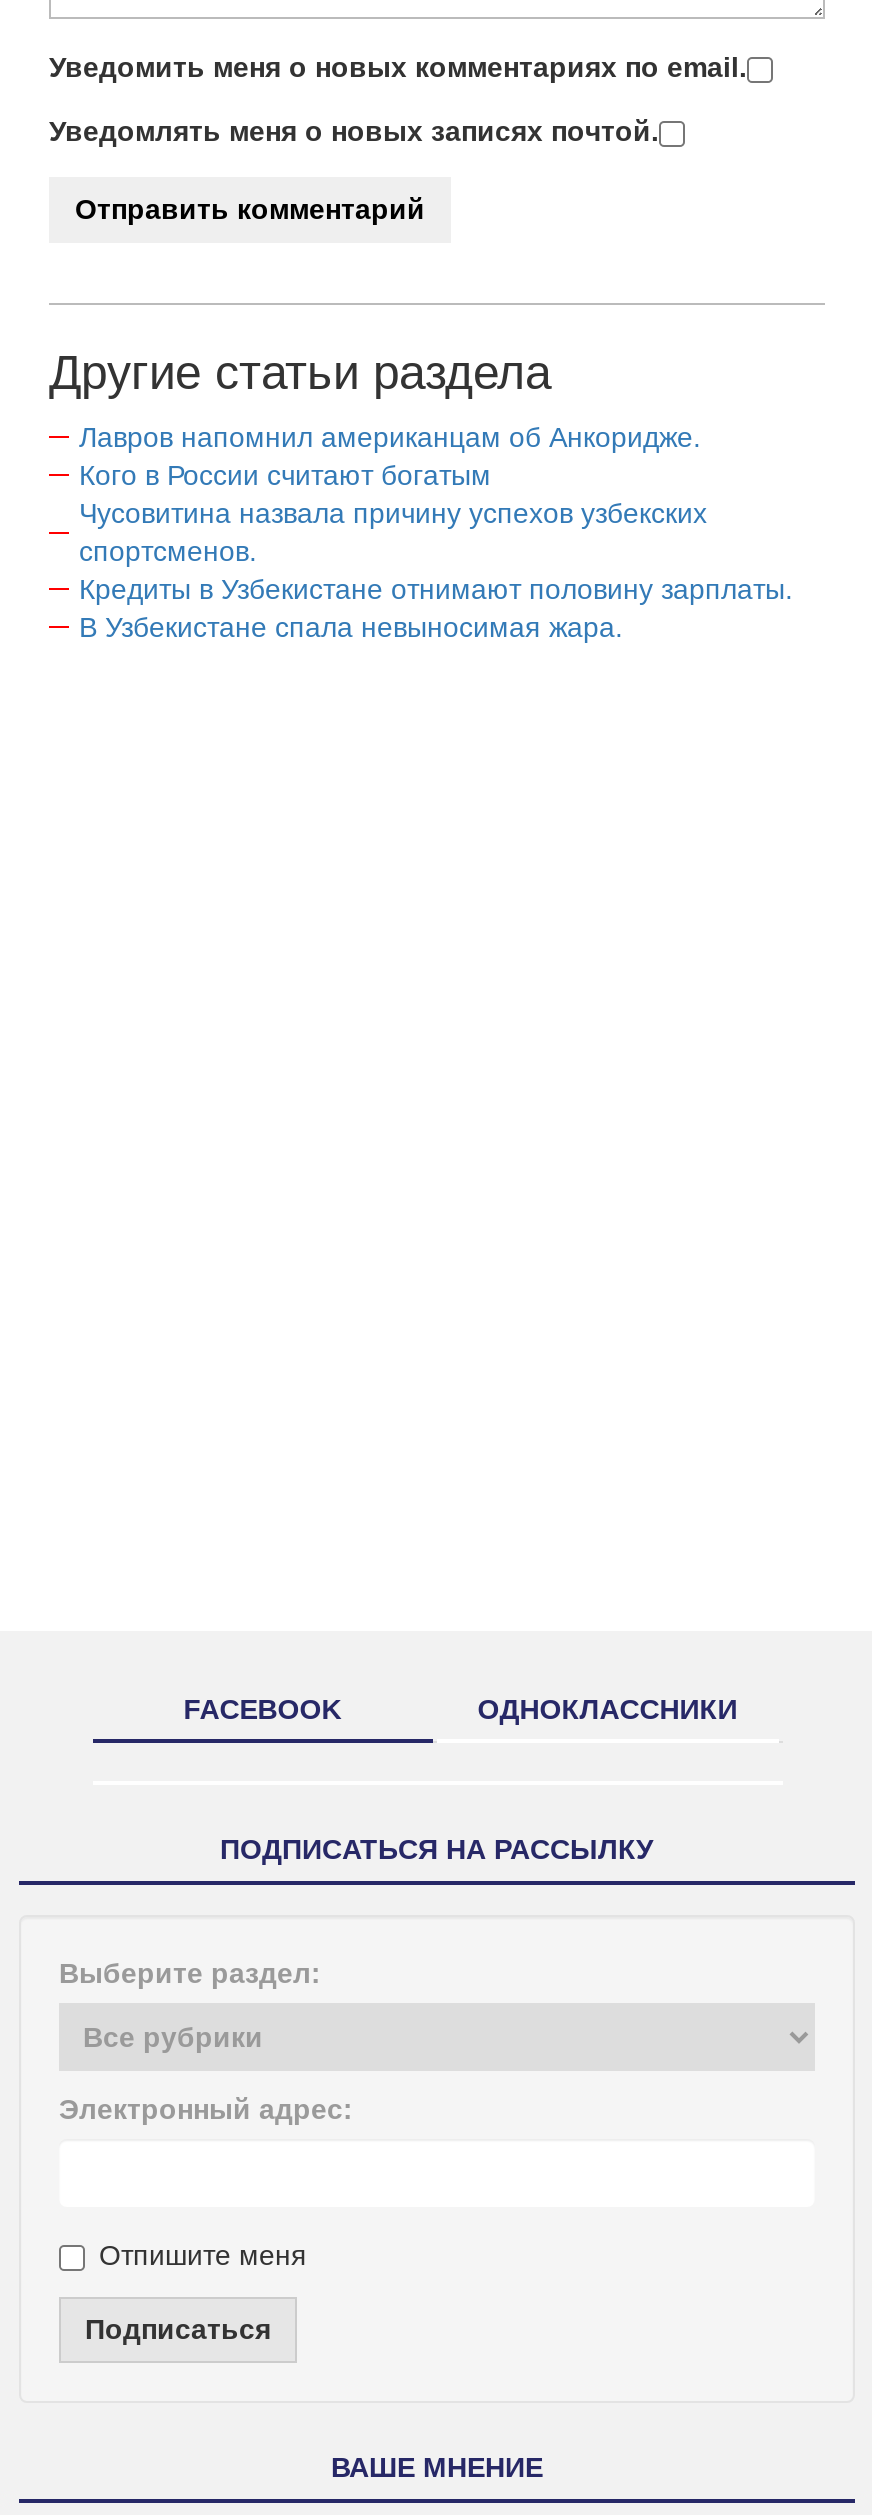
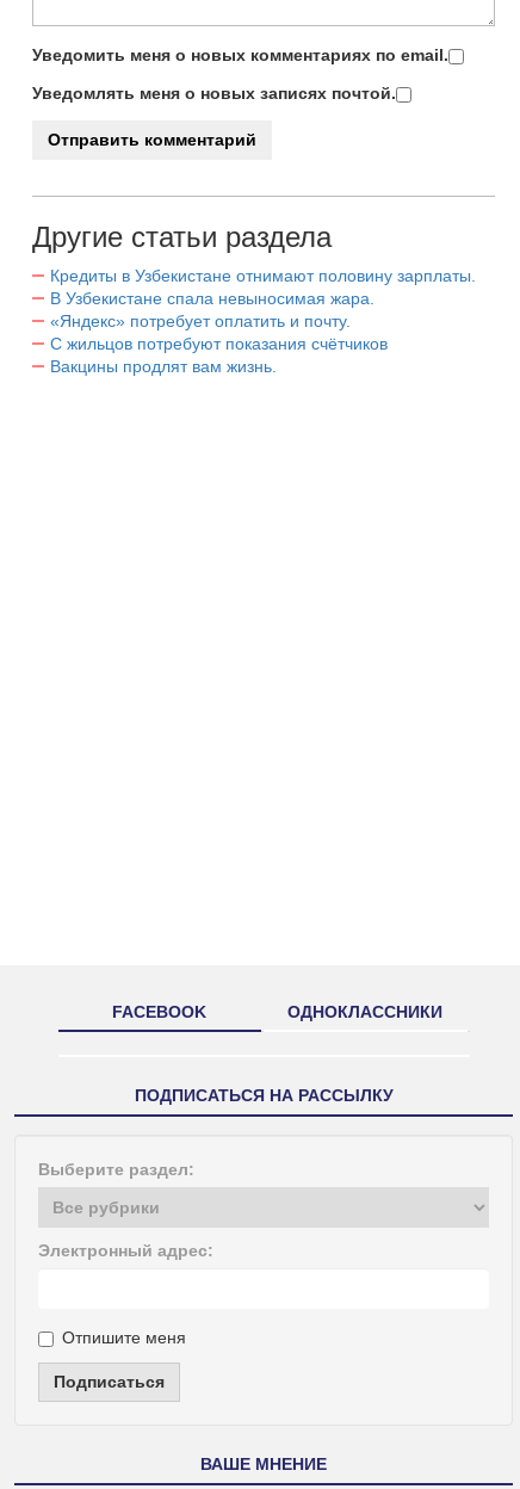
[79,420,707,566] Лавров напомнил американцам об Анкоридже. | Кого в России считают богатым | Чусовитина назвала причину успехов узбекских | спортсменов. -> none
moved [79,572,793,642] -> [50,265,476,307]: Кредиты в Узбекистане отнимают половину зарплаты. | В Узбекистане спала невыносимая жара.
none -> [50,311,388,375] «Яндекс» потребует оплатить и почту. | С жильцов потребуют показания счётчиков | Вакцины продлят вам жизнь.

